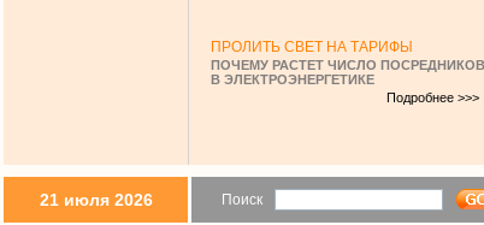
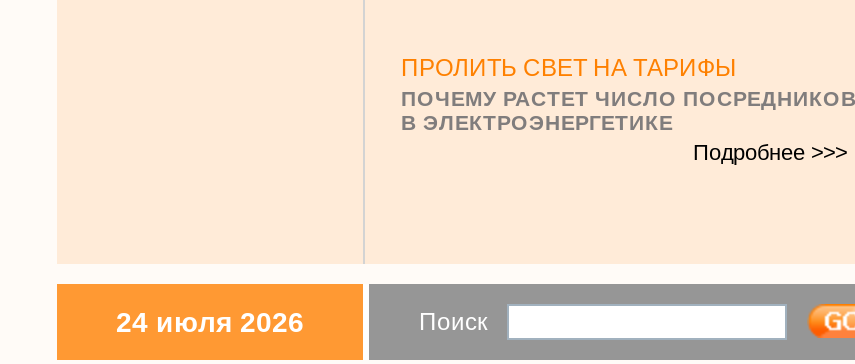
[39,190,152,209] 21 июля 2026 -> [116,306,304,338] 24 июля 2026

